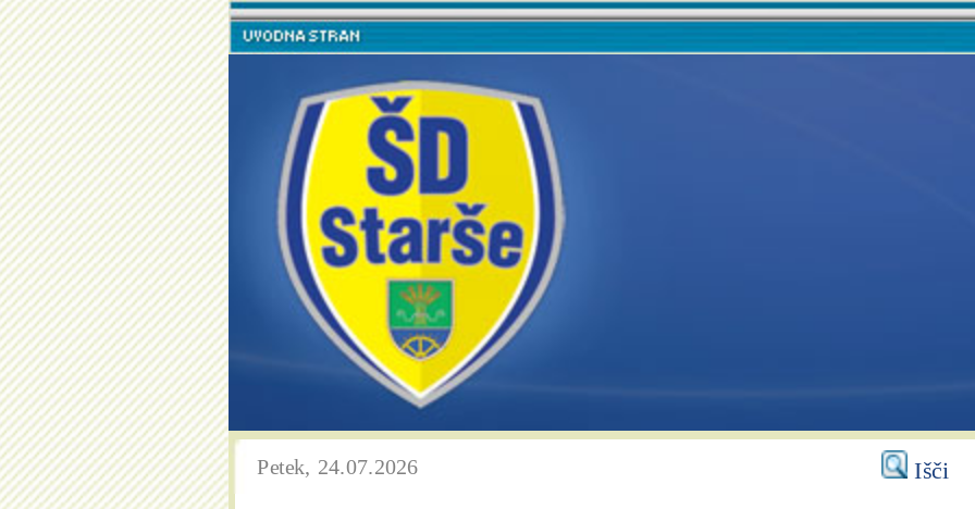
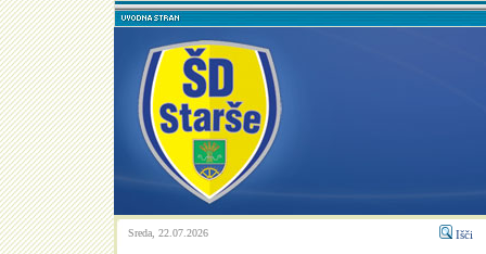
[257,455,418,479] Petek, 24.07.2026 -> [128,227,208,239] Sreda, 22.07.2026

